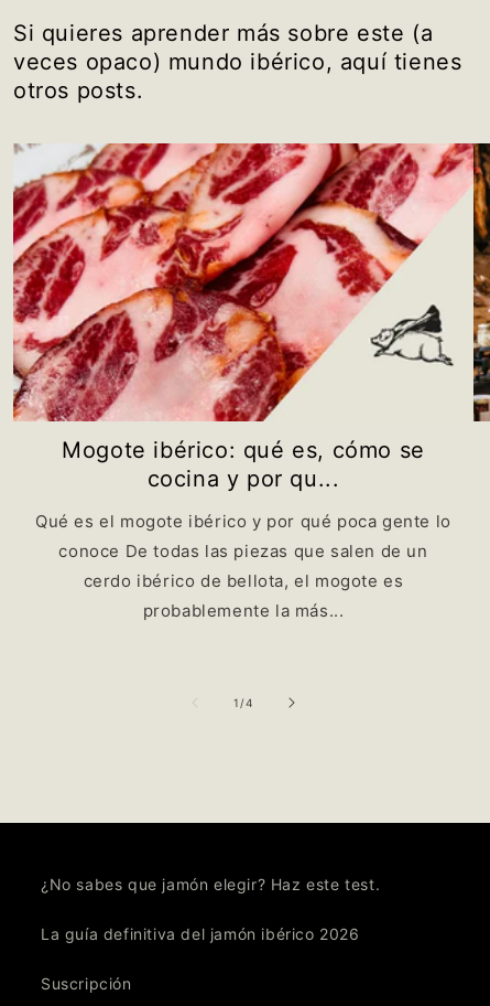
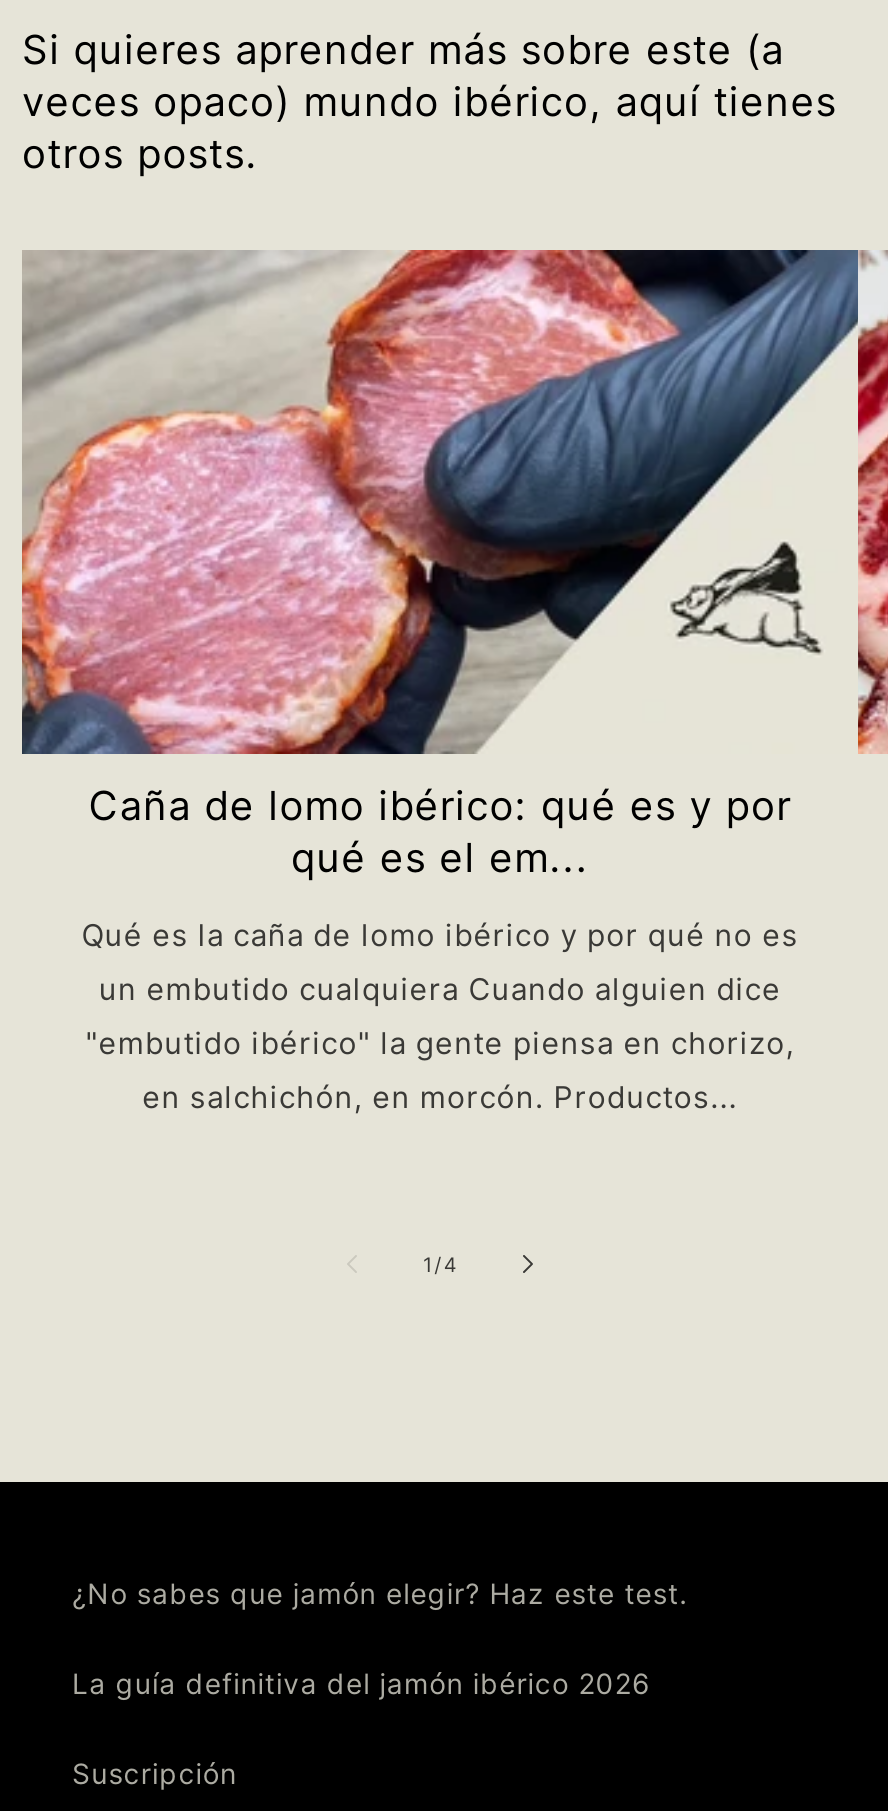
[12,142,487,492] [image] | Mogote ibérico: qué es, cómo se | cocina y por qu... -> [20,248,882,882] [image] | Caña de lomo ibérico: qué es y por | qué es el em...
[35,511,451,621] Qué es el mogote ibérico y por qué poca gente lo | conoce De todas las piezas que salen de un | cerdo ibérico de bellota, el mogote es | probablemente la más... -> [81,916,799,1116] Qué es la caña de lomo ibérico y por qué no es | un embutido cualquiera Cuando alguien dice | "embutido ibérico" la gente piensa en chorizo, | en salchichón, en morcón. Productos...

